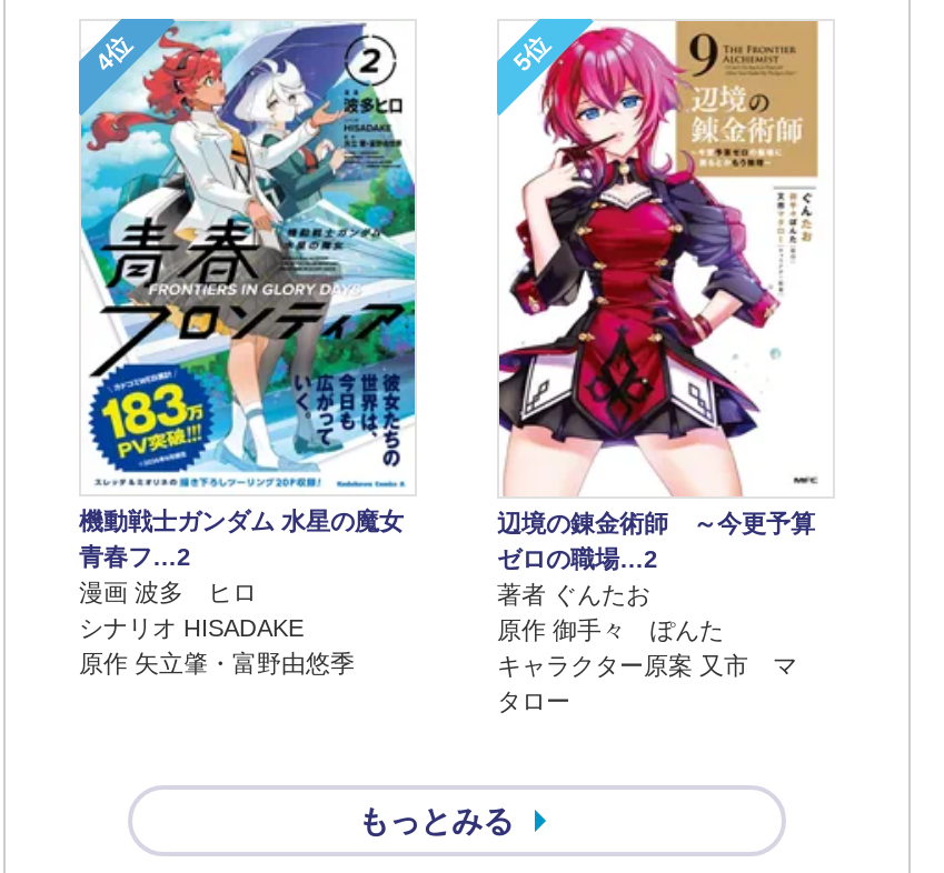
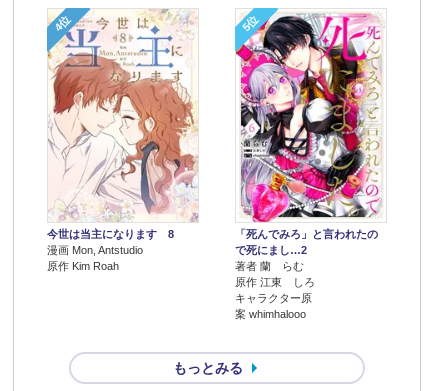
[79,19,417,676] [image] | 機動戦士ガンダム 水星の魔女 | 青春フ…2 | 漫画 波多 ヒロ | シナリオ HISADAKE | 原作 矢立肇・富野由悠季 -> [47,9,199,272] [image] | 今世は当主になります 8 | 漫画 Mon, Antstudio | 原作 Kim Roah
[497,19,824,714] [image] | 辺境の錬金術師 ～今更予算 | ゼロの職場…2 | 著者 ぐんたお | 原作 御手々 ぽんた | キャラクター原案 又市 マ | タロー -> [235,9,384,320] [image] | 「死んでみろ」と言われたの | で死にまし…2 | 著者 蘭 らむ | 原作 江東 しろ | キャラクター原 | 案 whimhalooo

